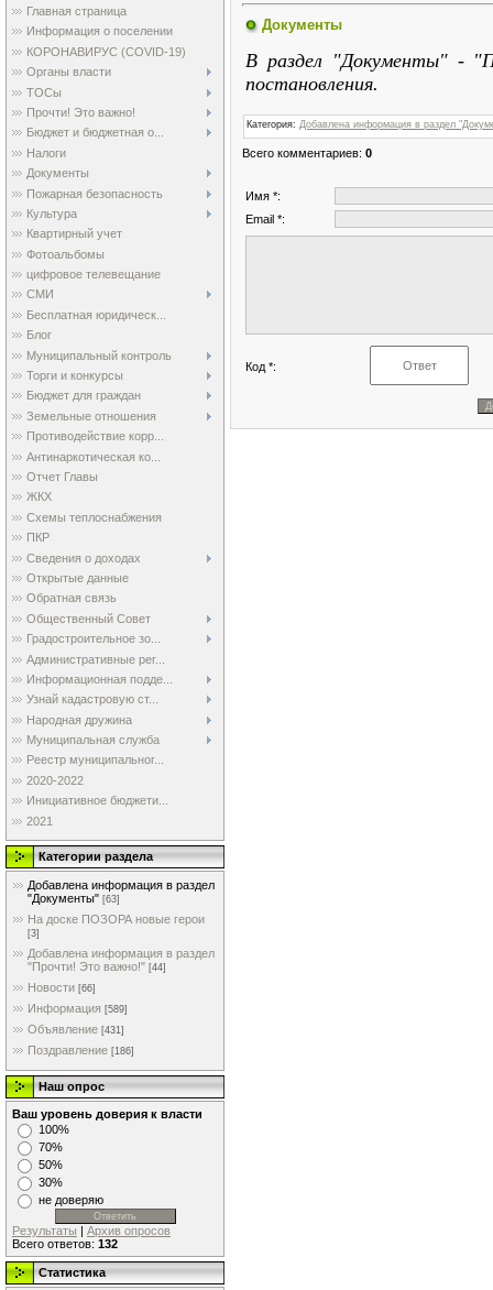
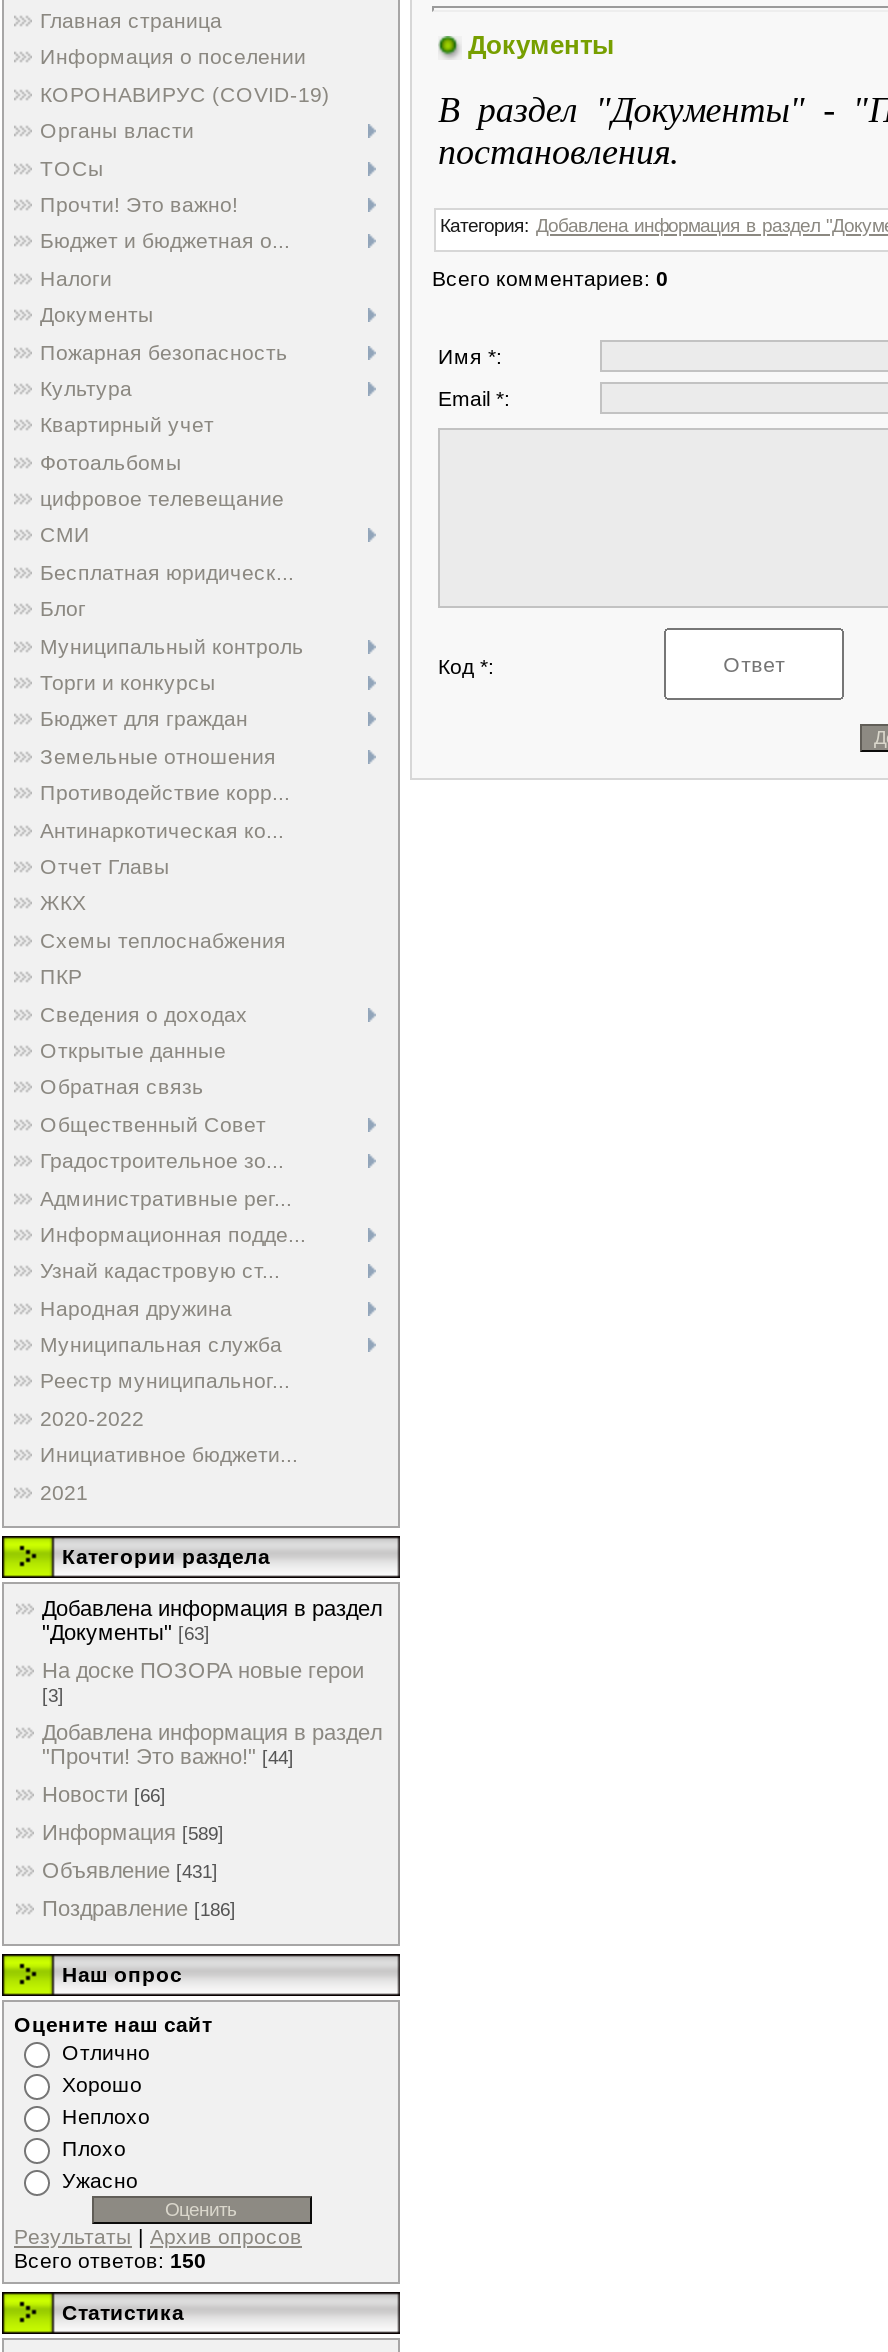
[12,1107,202,1206] Ваш уровень доверия к власти | 100% | 70% | 50% | 30% | не доверяю -> [14,2012,212,2192] Оцените наш сайт | Отлично | Хорошо | Неплохо | Плохо | Ужасно
[12,1237,118,1251] Всего ответов:132 -> [14,2248,206,2272] Всего ответов:150

